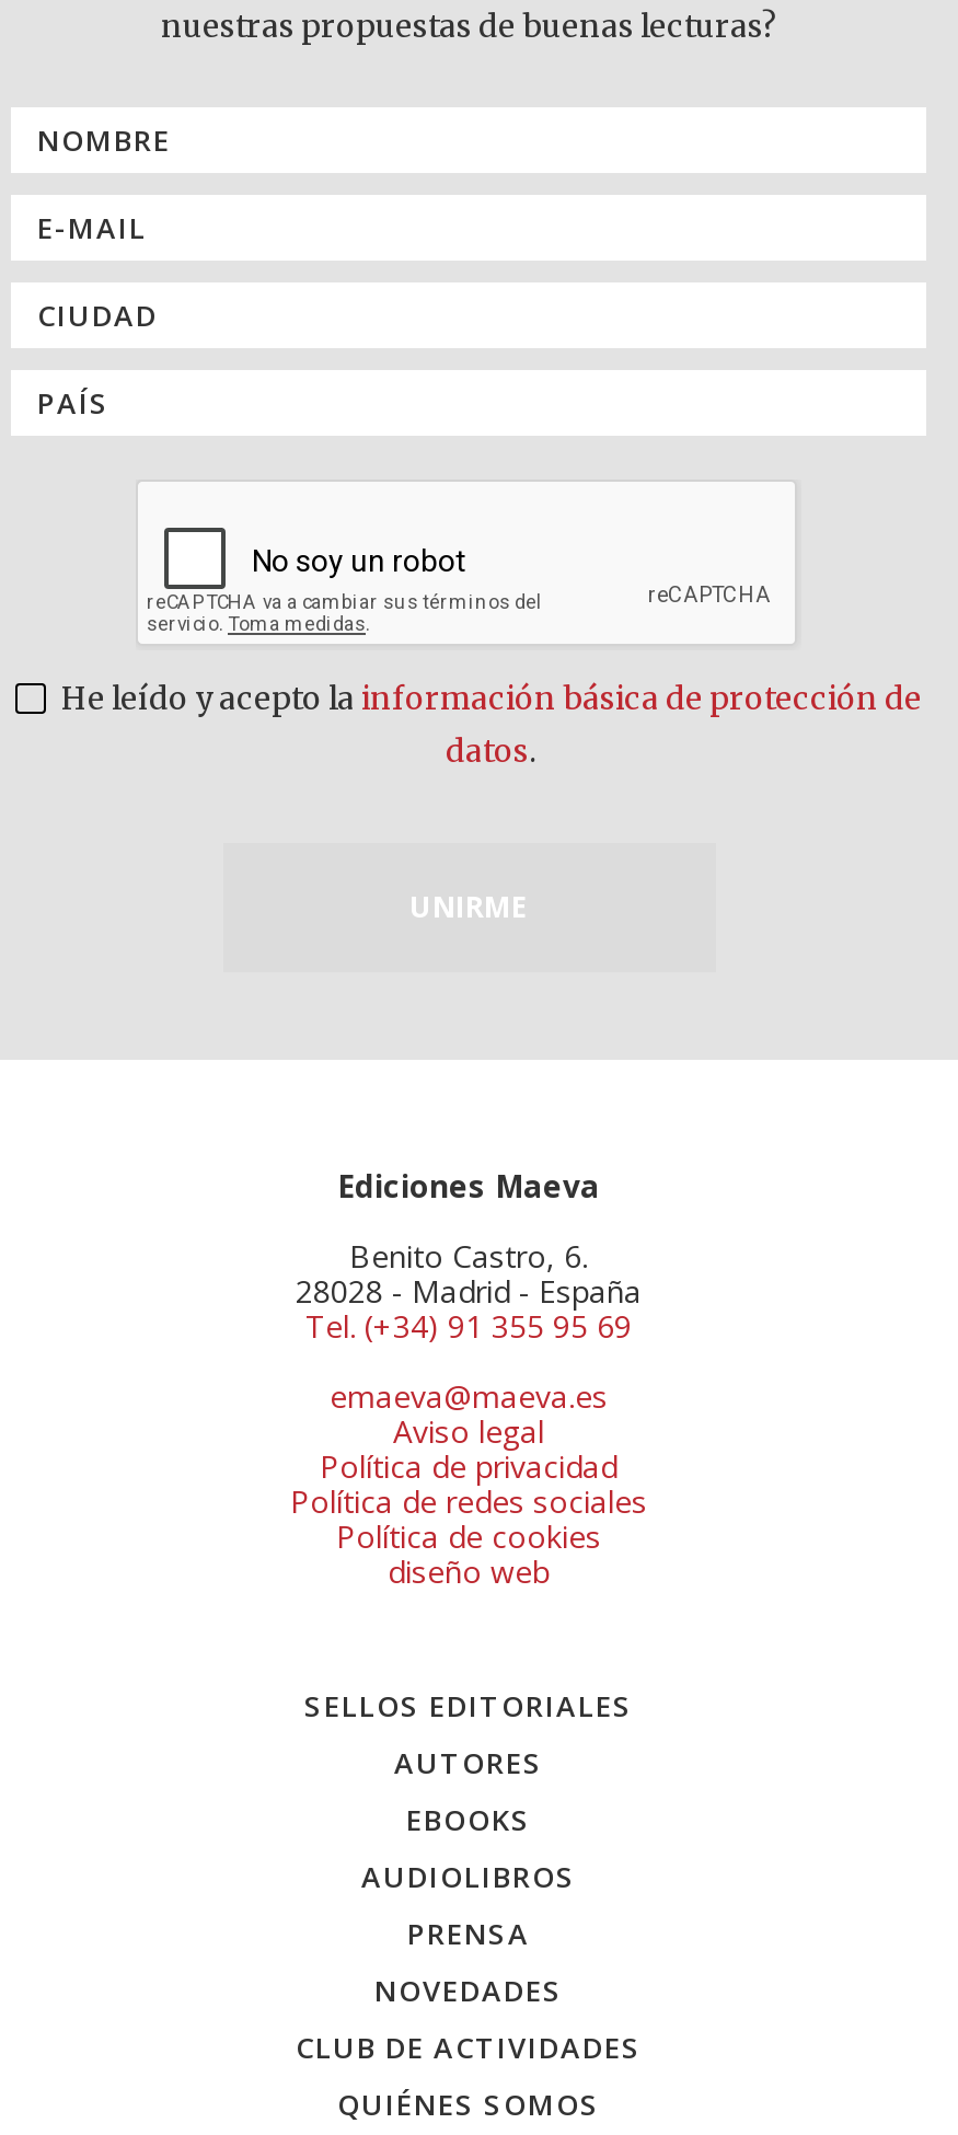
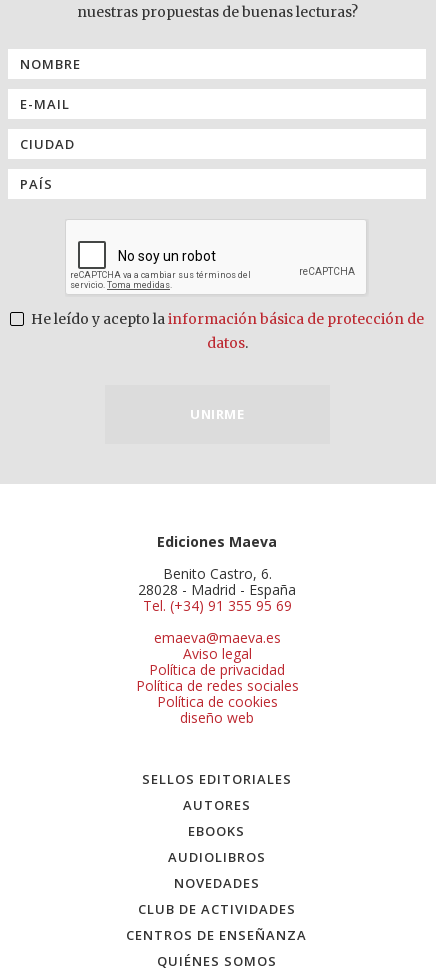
[407,1914,530,1954] PRENSA -> none
moved [296,1971,642,2068] -> [138,874,296,918]: NOVEDADES | CLUB DE ACTIVIDADES
none -> [126,926,307,944] CENTROS DE ENSEÑANZA

